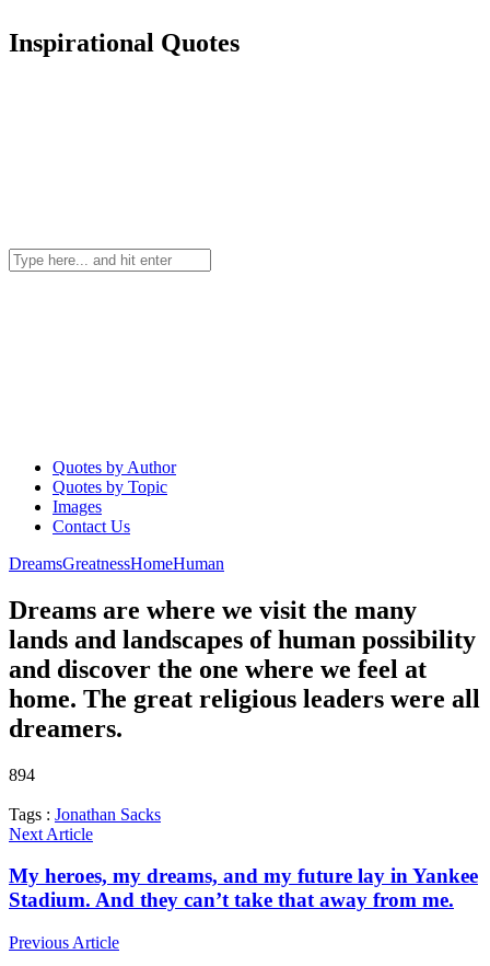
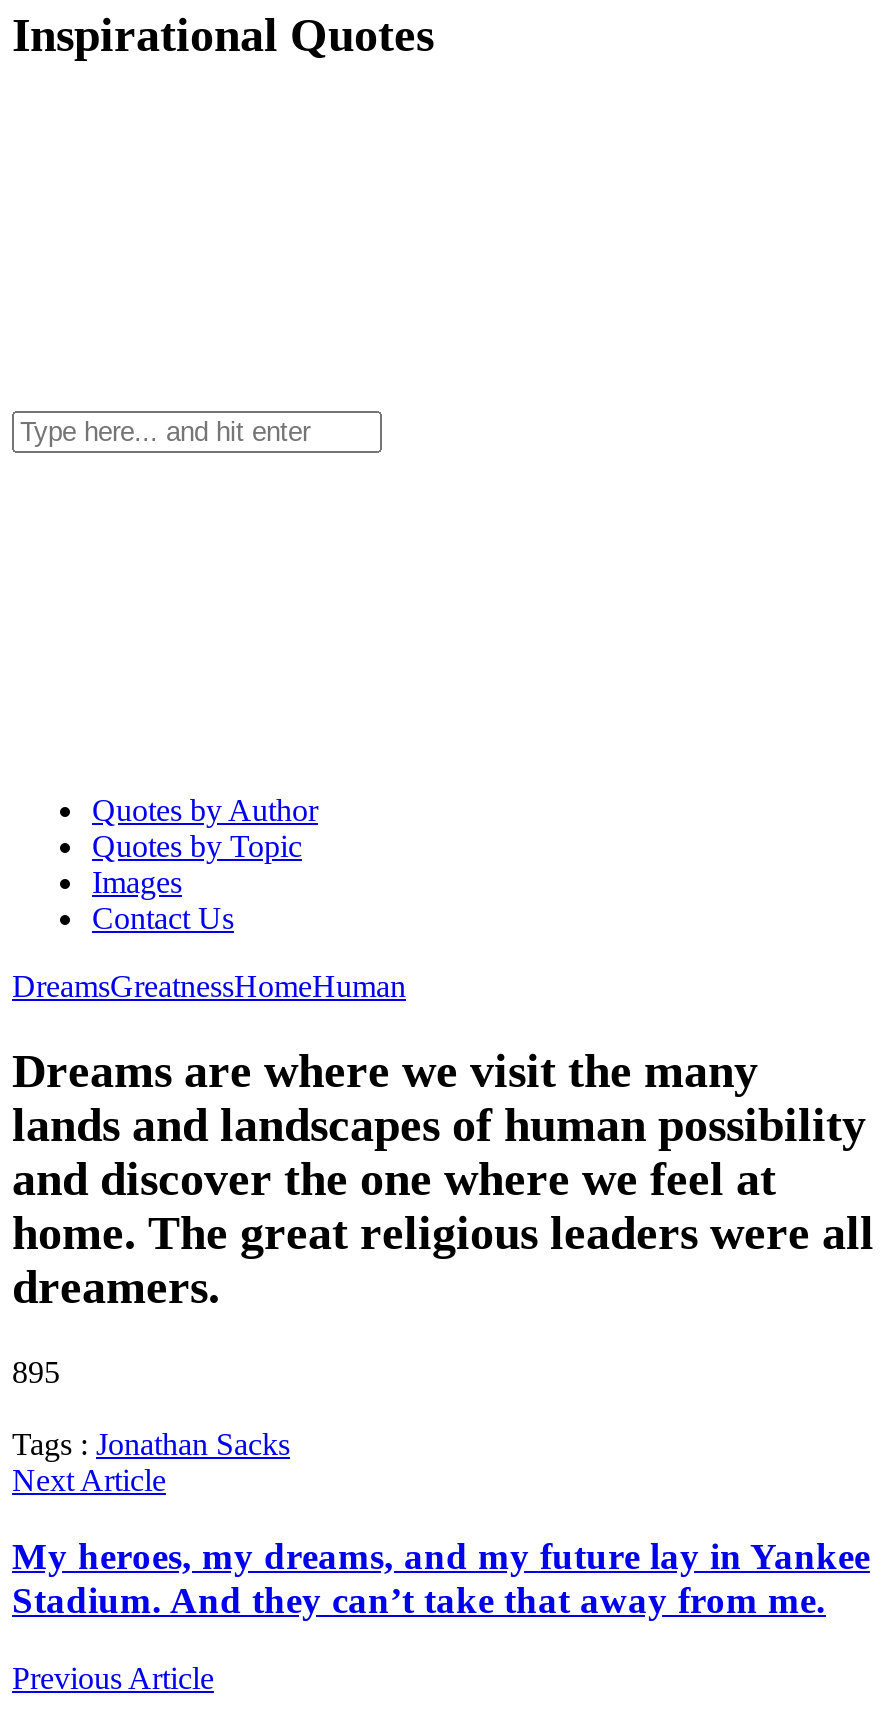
[9,765,35,784] 894 -> [12,1354,60,1388] 895

